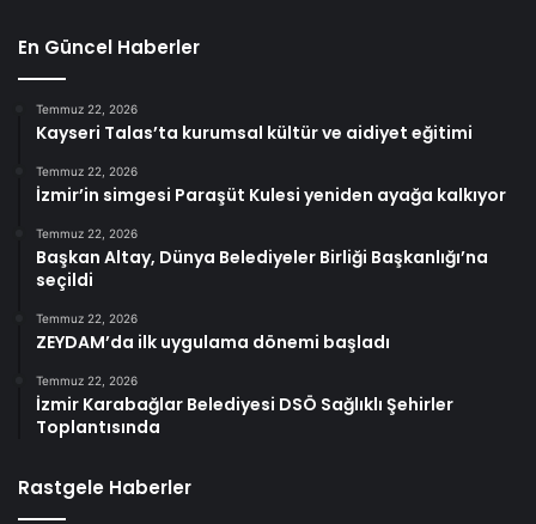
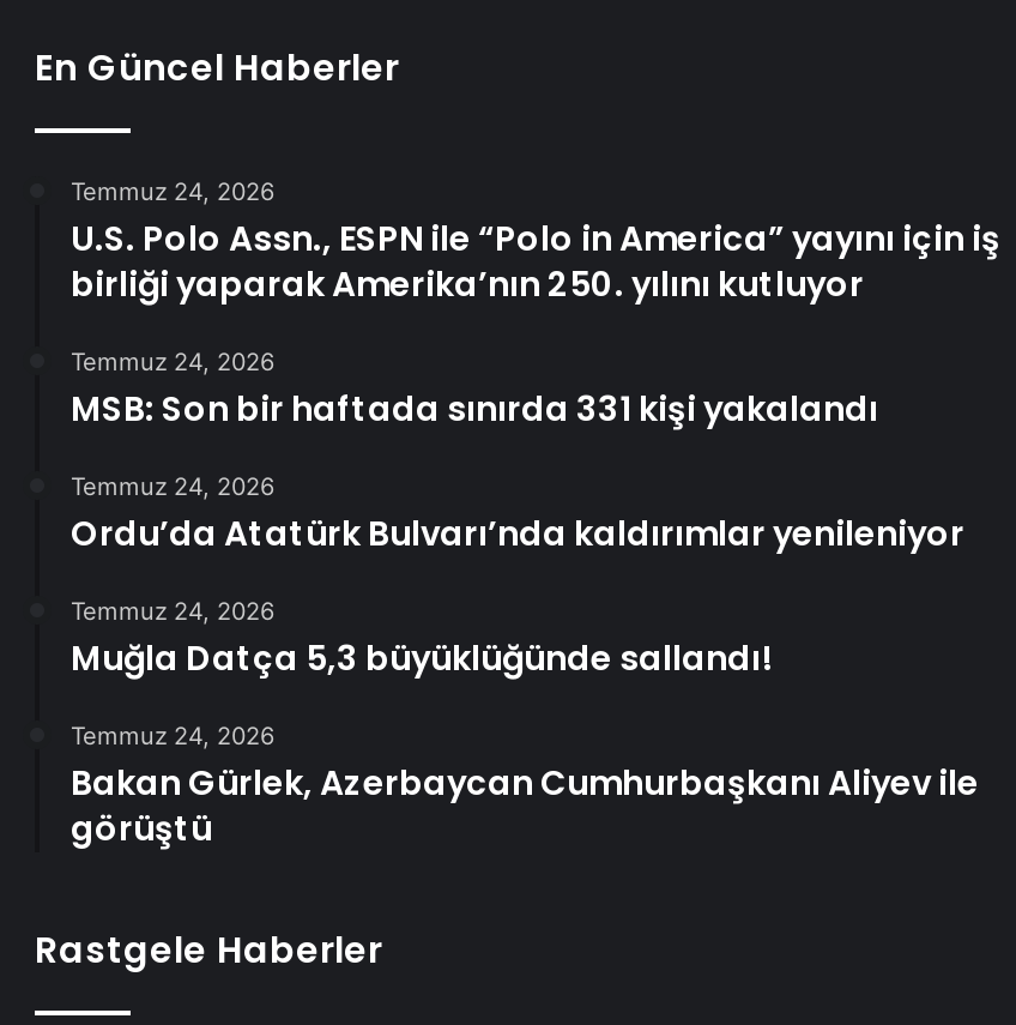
[36,102,473,145] Temmuz 22, 2026 | Kayseri Talas’ta kurumsal kültür ve aidiyet eğitimi -> [71,176,1000,308] Temmuz 24, 2026 | U.S. Polo Assn., ESPN ile “Polo in America” yayını için iş | birliği yaparak Amerika’nın 250. yılını kutluyor
[36,164,506,207] Temmuz 22, 2026 | İzmir’in simgesi Paraşüt Kulesi yeniden ayağa kalkıyor -> [71,347,878,433] Temmuz 24, 2026 | MSB: Son bir haftada sınırda 331 kişi yakalandı
[36,226,488,292] Temmuz 22, 2026 | Başkan Altay, Dünya Belediyeler Birliği Başkanlığı’na | seçildi -> [71,471,964,558] Temmuz 24, 2026 | Ordu’da Atatürk Bulvarı’nda kaldırımlar yenileniyor
[36,311,390,354] Temmuz 22, 2026 | ZEYDAM’da ilk uygulama dönemi başladı -> [71,596,770,682] Temmuz 24, 2026 | Muğla Datça 5,3 büyüklüğünde sallandı!
[36,373,453,439] Temmuz 22, 2026 | İzmir Karabağlar Belediyesi DSÖ Sağlıklı Şehirler | Toplantısında -> [71,721,979,853] Temmuz 24, 2026 | Bakan Gürlek, Azerbaycan Cumhurbaşkanı Aliyev ile | görüştü

